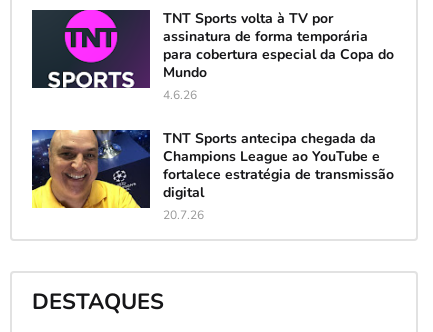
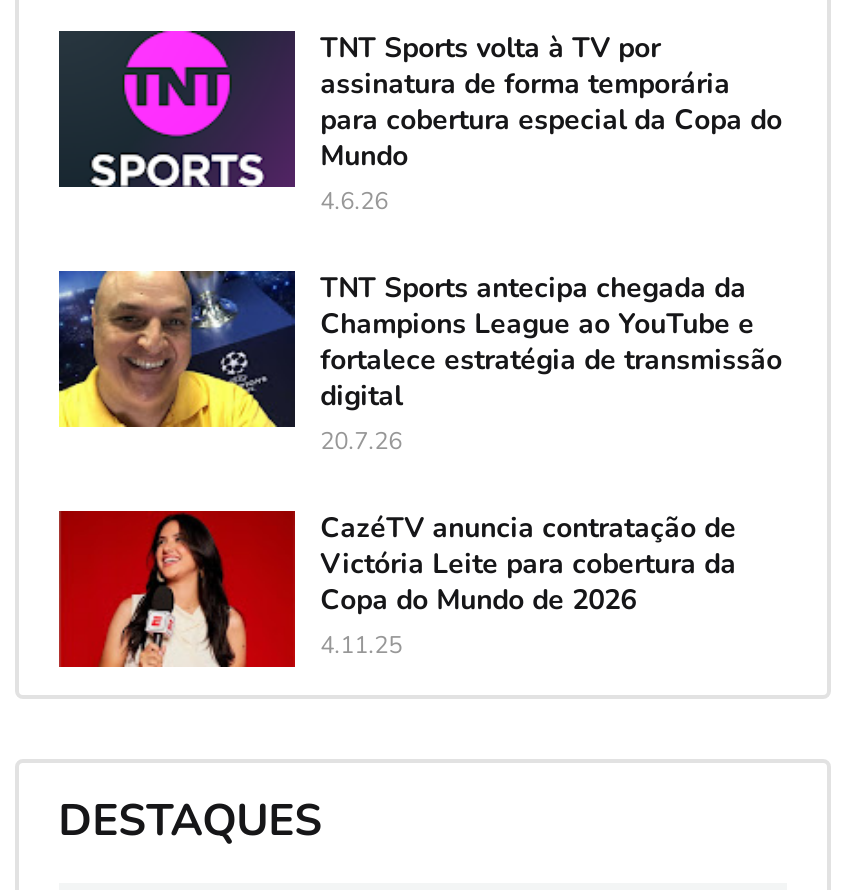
none -> [57,508,736,669] [image] | CazéTV anuncia contratação de | Victória Leite para cobertura da | Copa do Mundo de 2026 | 4.11.25

